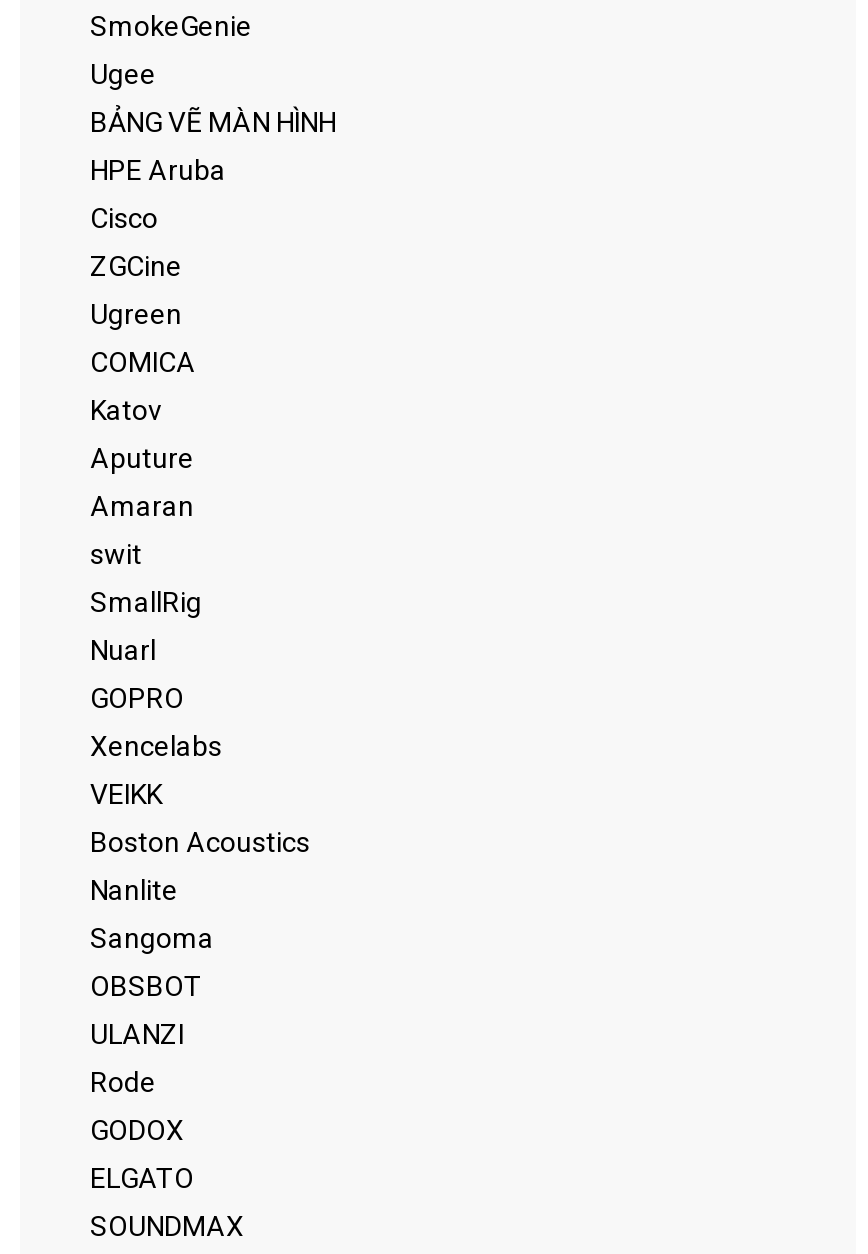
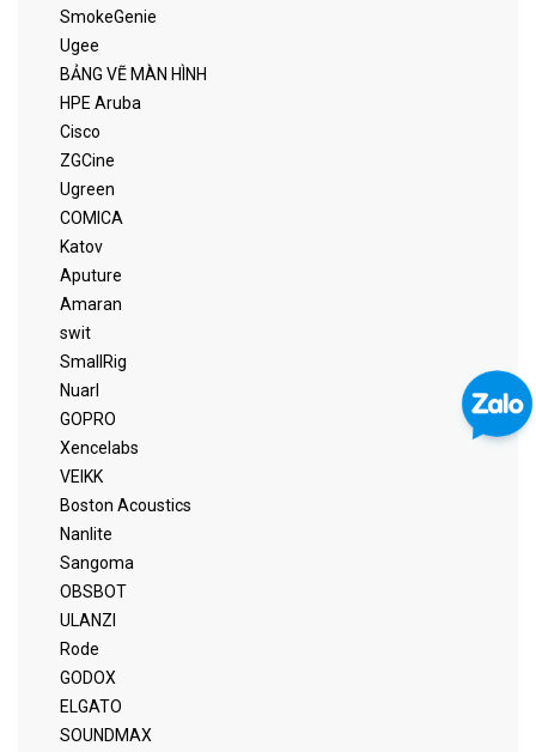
none -> [459,369,532,443] [image]

